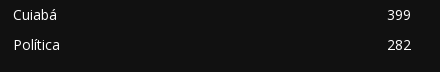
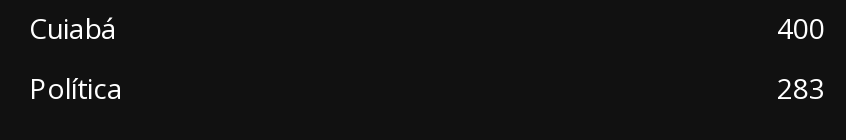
[387,5,411,24] 399 -> [777,8,825,46] 400
[387,35,411,54] 282 -> [777,68,825,106] 283

